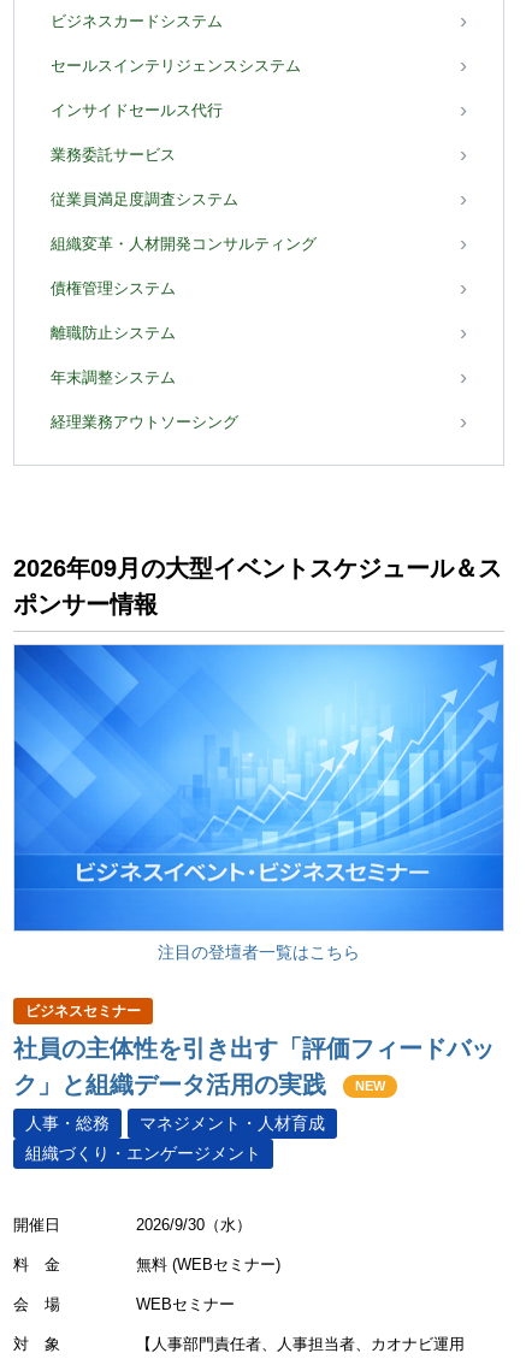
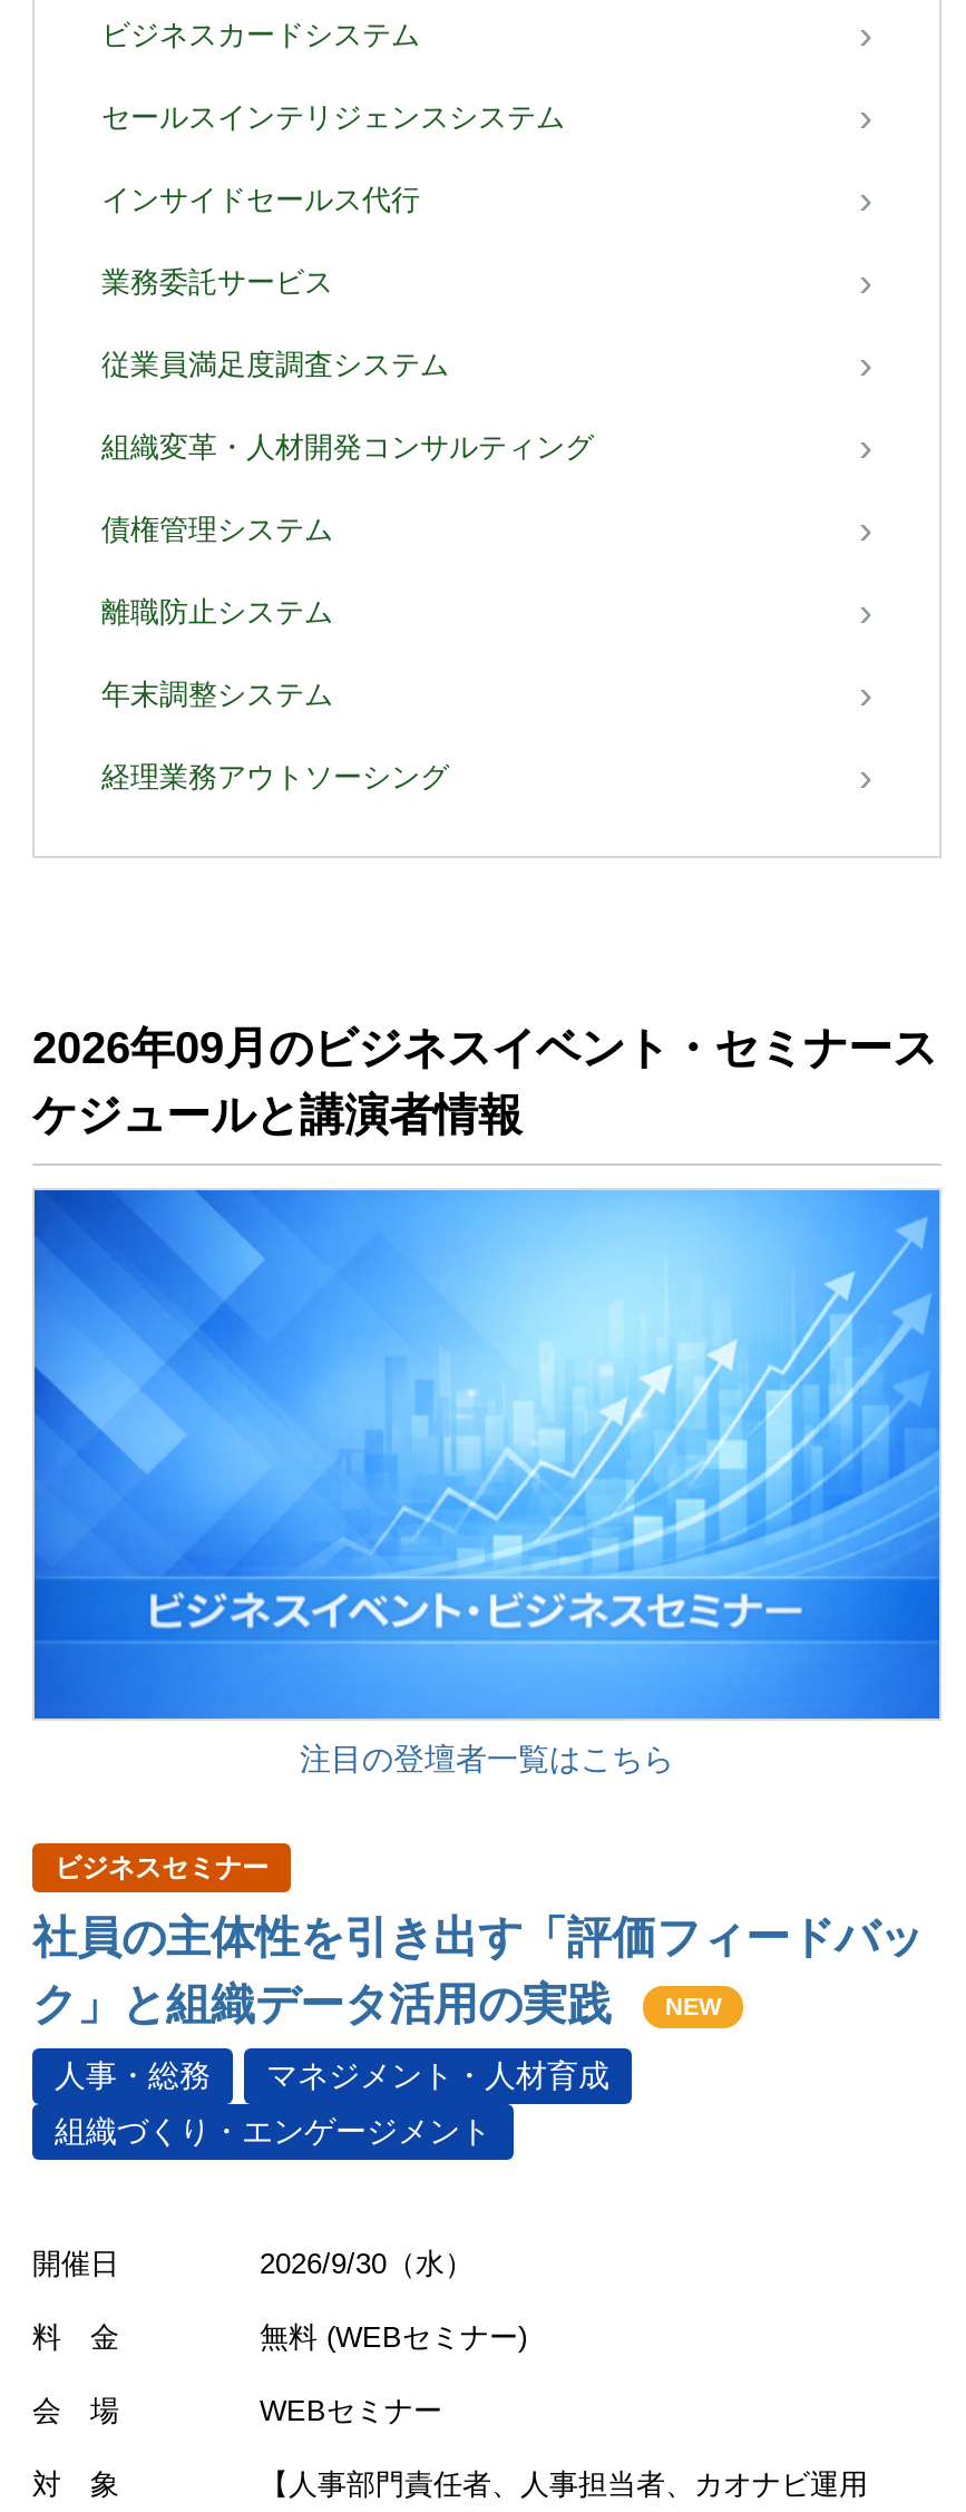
[13,555,502,617] 2026年09月の大型イベントスケジュール＆ス | ポンサー情報 -> [32,1024,937,1139] 2026年09月のビジネスイベント・セミナース | ケジュールと講演者情報

